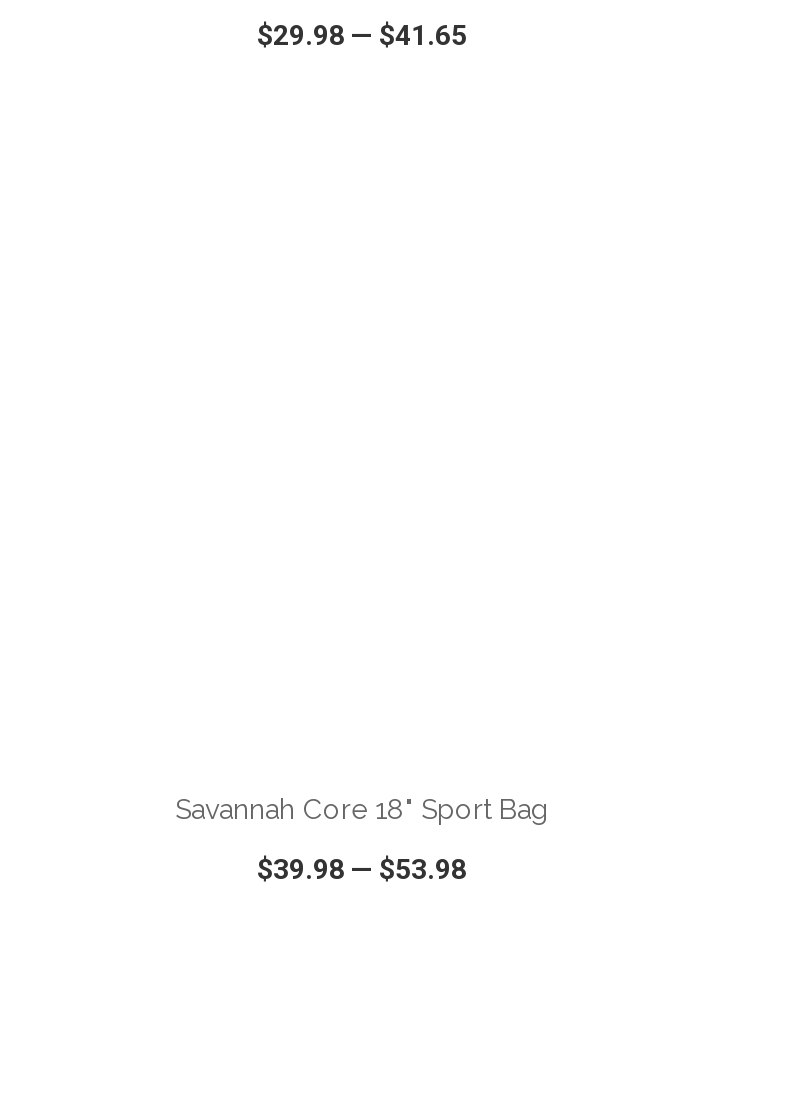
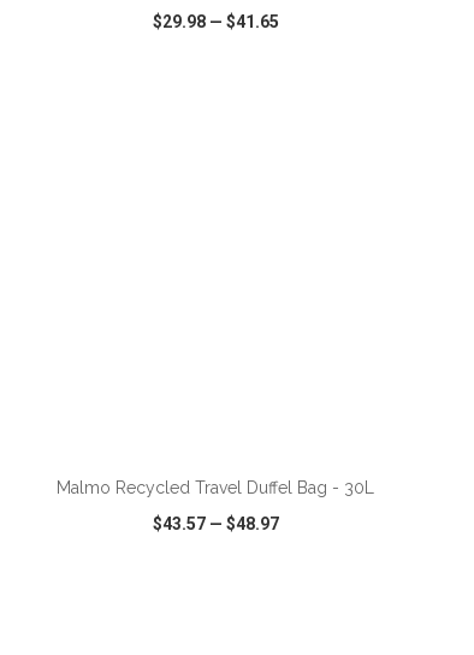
[175,793,549,825] Savannah Core 18" Sport Bag -> [57,478,374,497] Malmo Recycled Travel Duffel Bag - 30L
[257,853,467,885] $39.98 — $53.98 -> [152,514,279,533] $43.57 — $48.97

